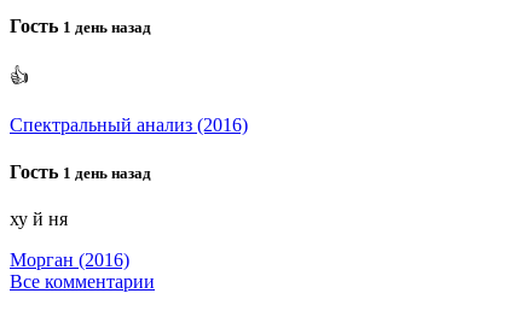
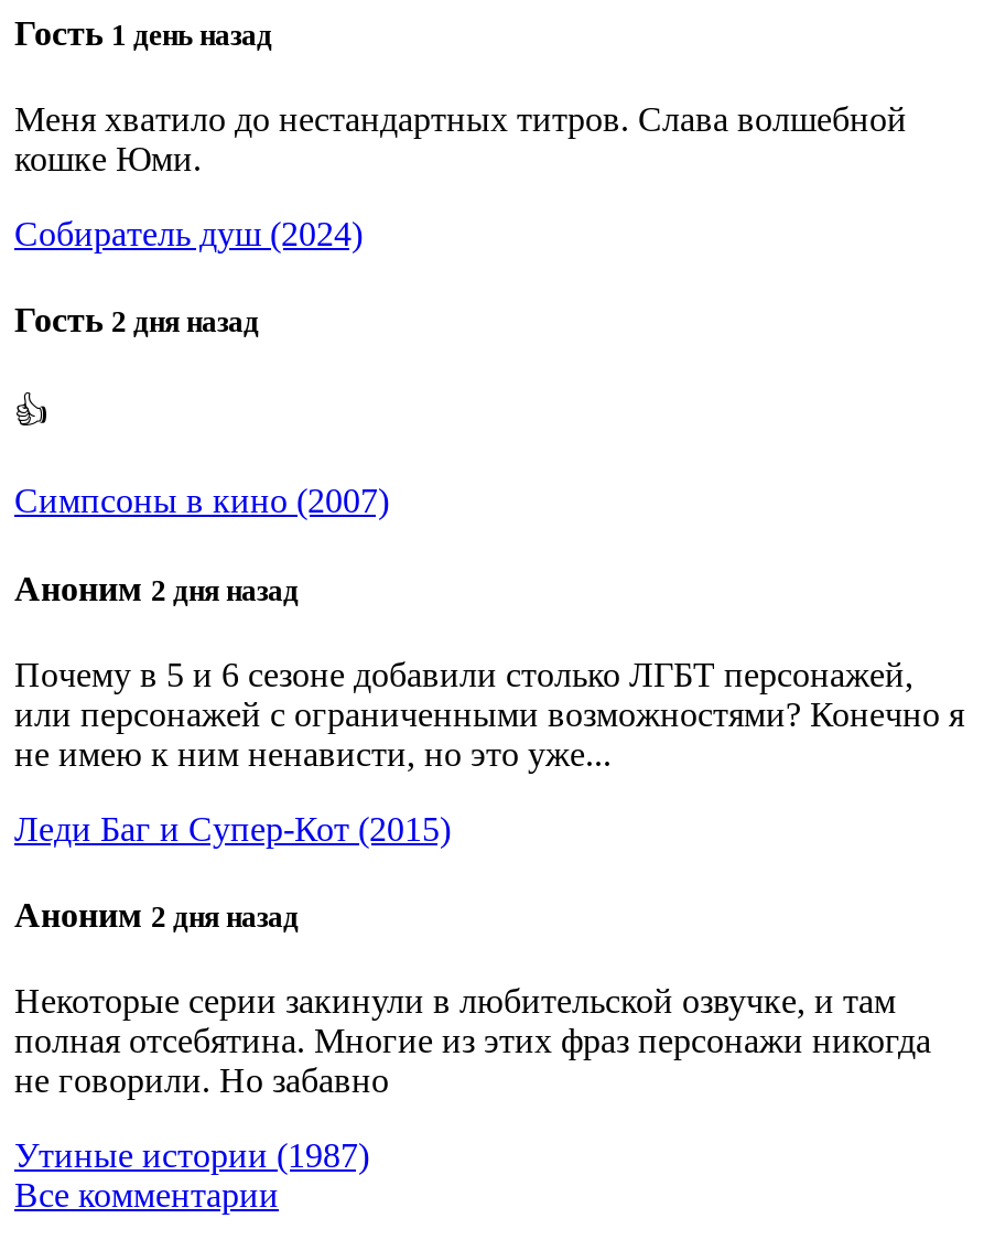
none -> [14,100,907,339] Меня хватило до нестандартных титров. Слава волшебной | кошке Юми. | Собиратель душ (2024) | Гость 2 дня назад
[10,114,248,270] Спектральный анализ (2016) | Гость 1 день назад | ху й ня | Морган (2016) -> [14,483,964,1175] Симпсоны в кино (2007) | Аноним 2 дня назад | Почему в 5 и 6 сезоне добавили столько ЛГБТ персонажей, | или персонажей с ограниченными возможностями? Конечно я | не имею к ним ненависти, но это уже... | Леди Баг и Супер-Кот (2015) | Аноним 2 дня назад | Некоторые серии закинули в любительской озвучке, и там | полная отсебятина. Многие из этих фраз персонажи никогда | не говорили. Но забавно | Утиные истории (1987)

